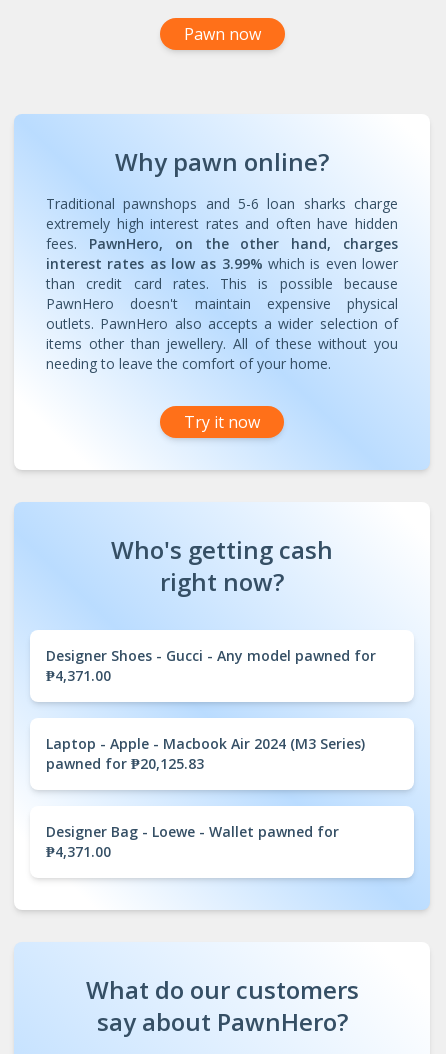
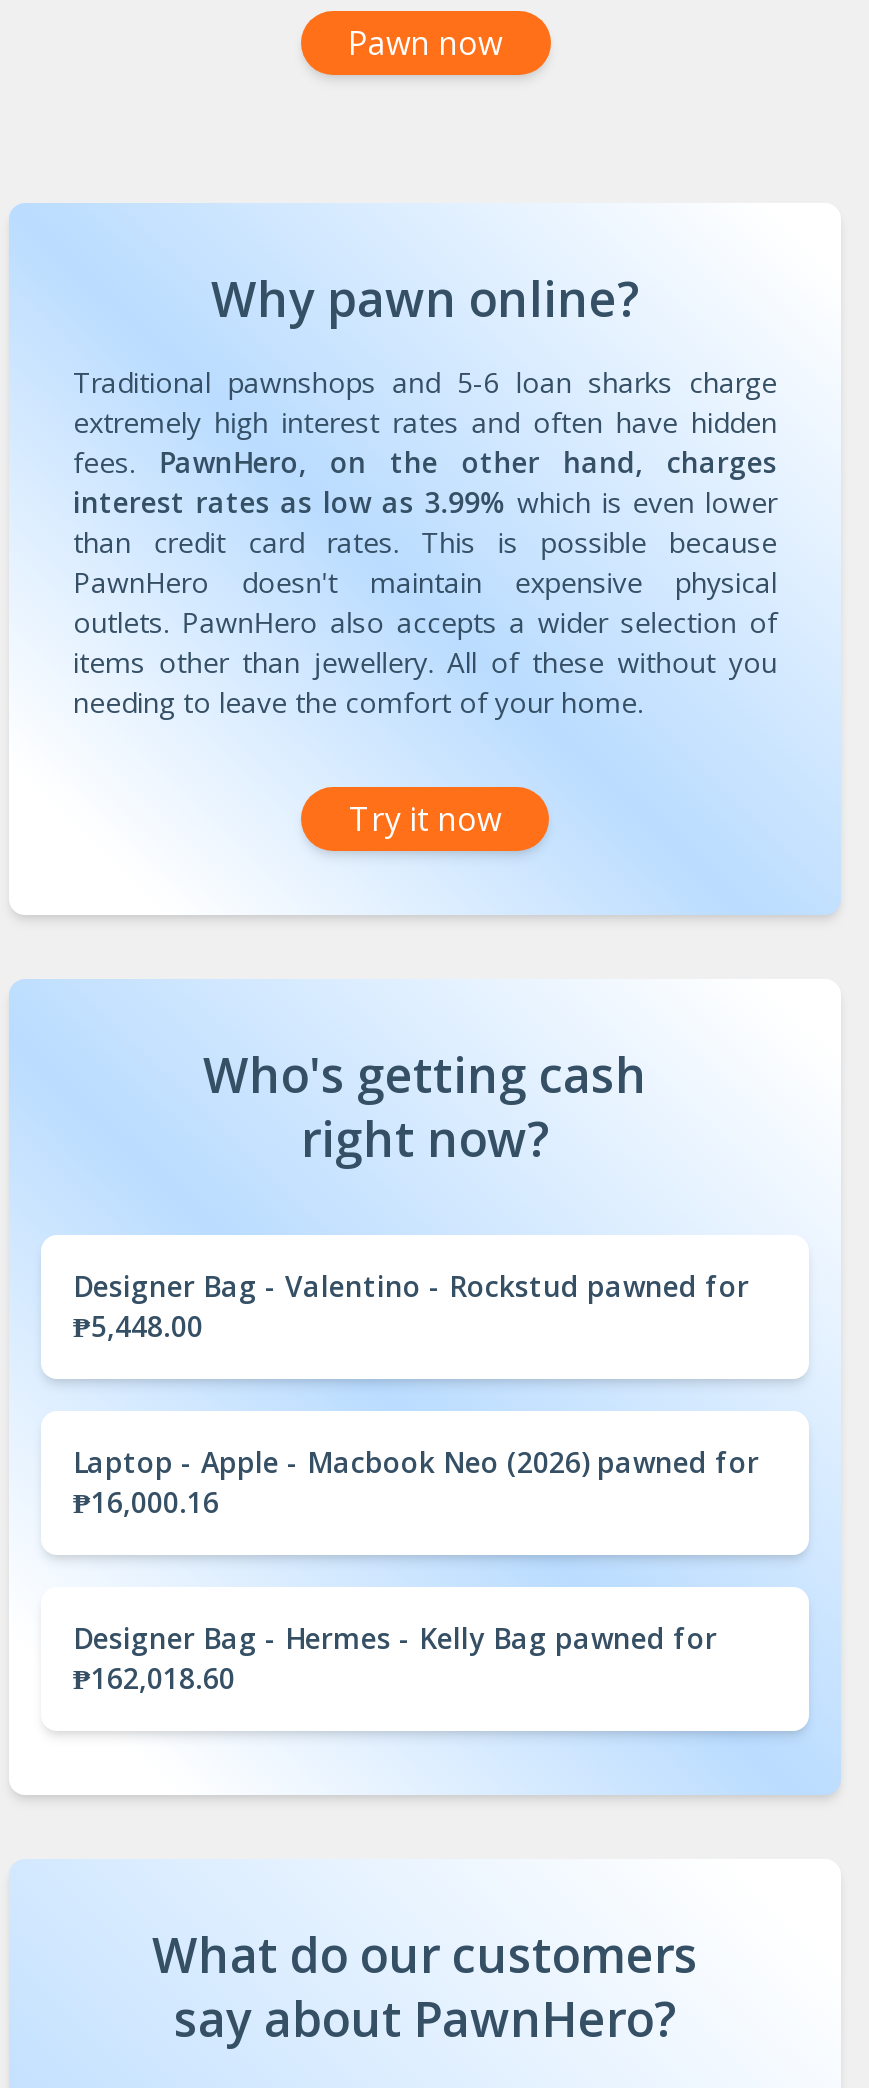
[46,646,376,685] Designer Shoes - Gucci - Any model pawned for | ₱4,371.00 -> [73,1267,749,1345] Designer Bag - Valentino - Rockstud pawned for | ₱5,448.00
[46,734,365,773] Laptop - Apple - Macbook Air 2024 (M3 Series) | pawned for ₱20,125.83 -> [73,1443,759,1521] Laptop - Apple - Macbook Neo (2026) pawned for | ₱16,000.16
[46,822,339,861] Designer Bag - Loewe - Wallet pawned for | ₱4,371.00 -> [73,1619,717,1697] Designer Bag - Hermes - Kelly Bag pawned for | ₱162,018.60

